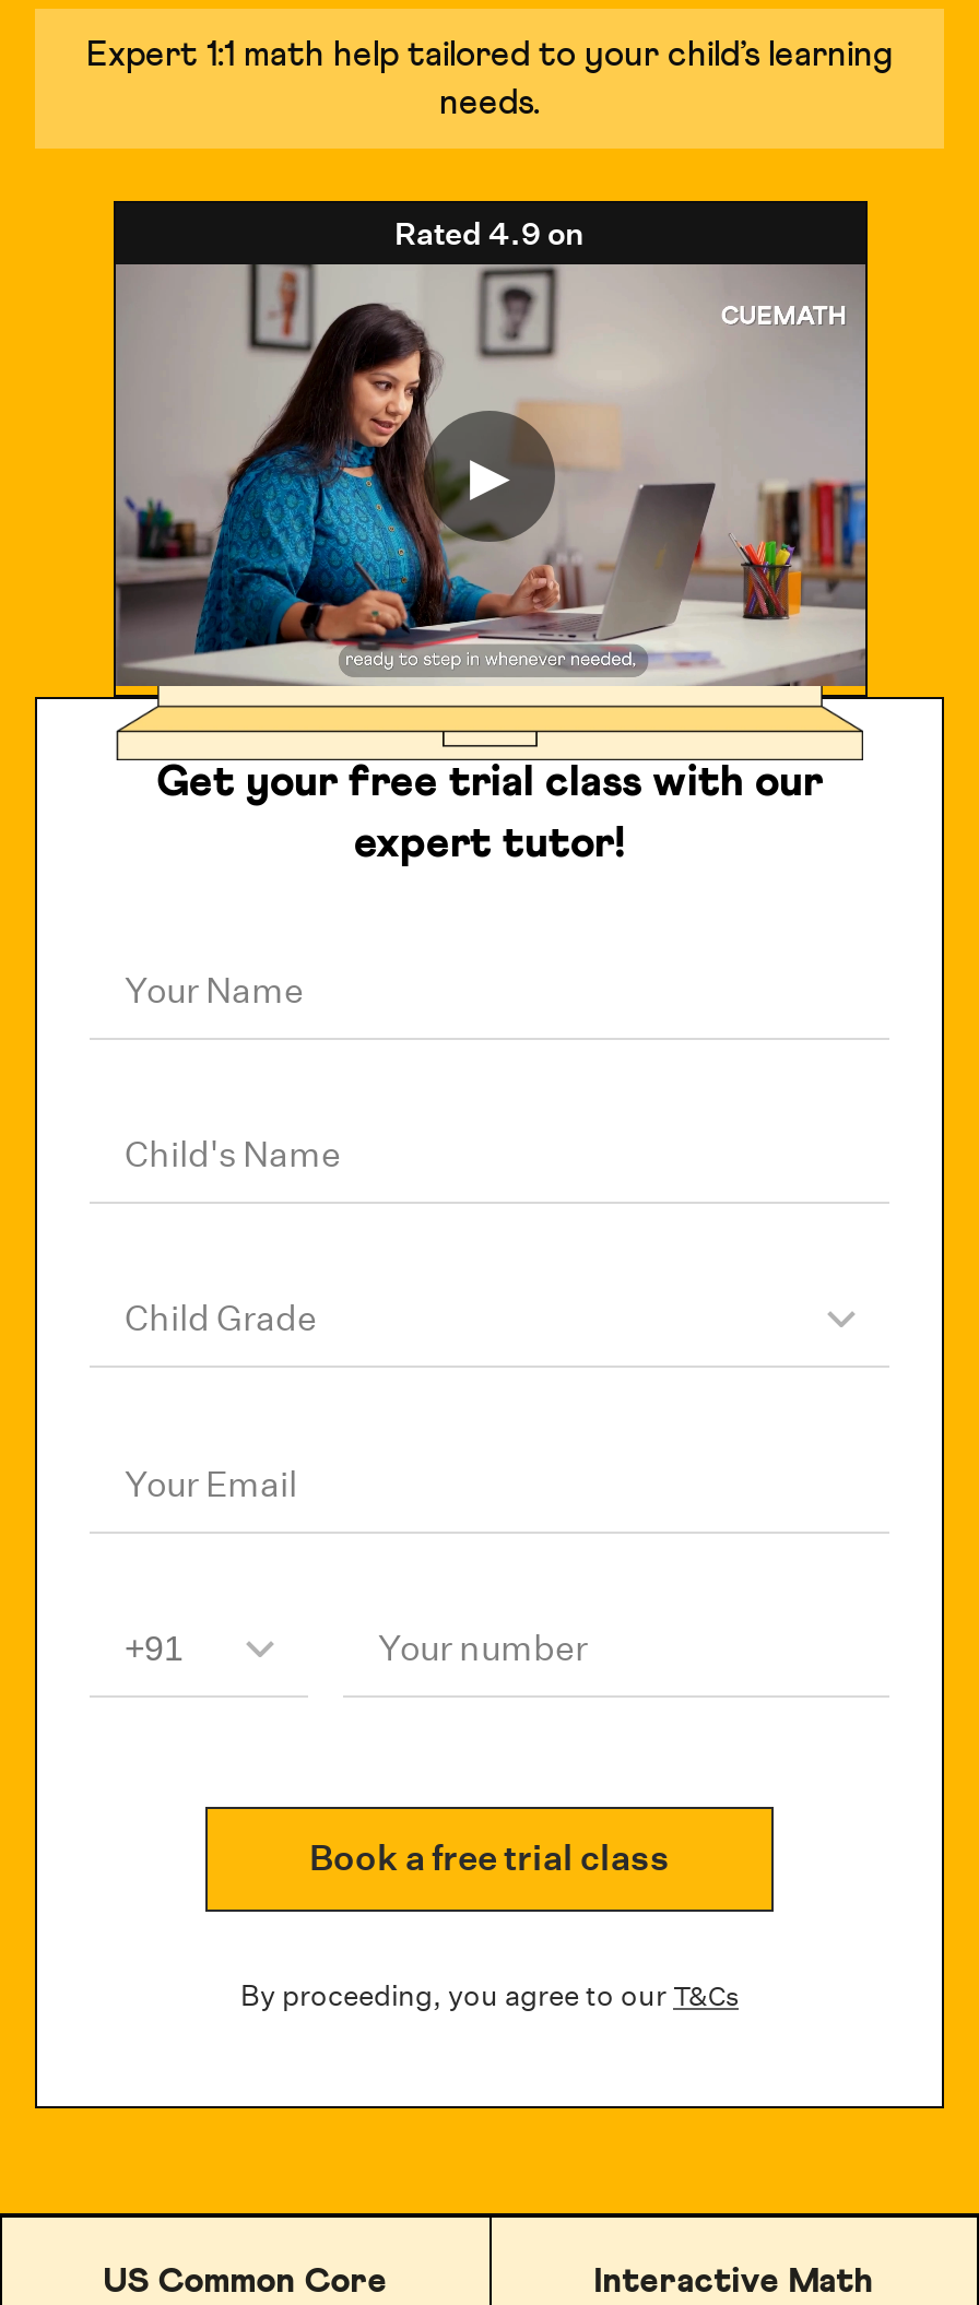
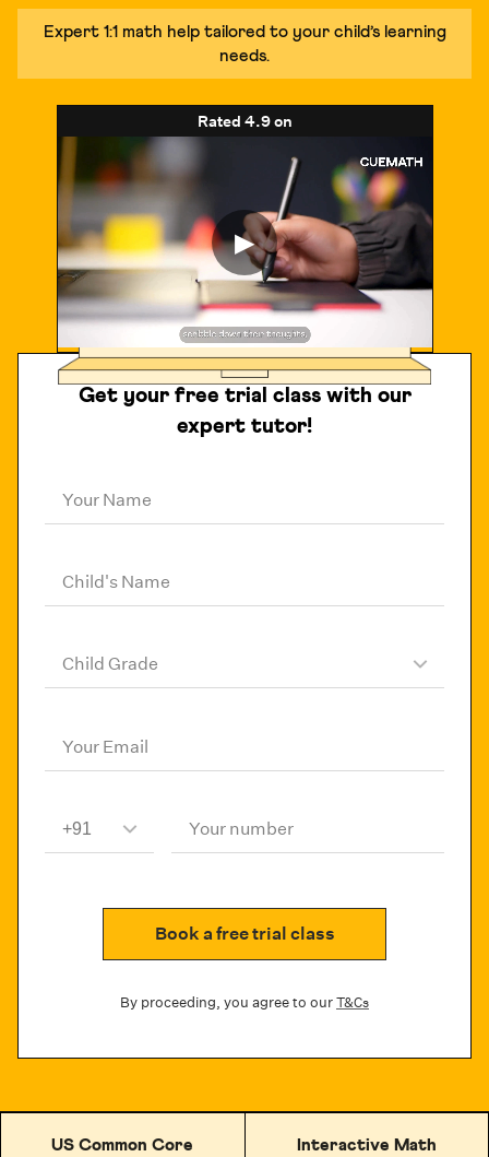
[114,262,868,688] [image] -> [57,137,433,349] [image]

